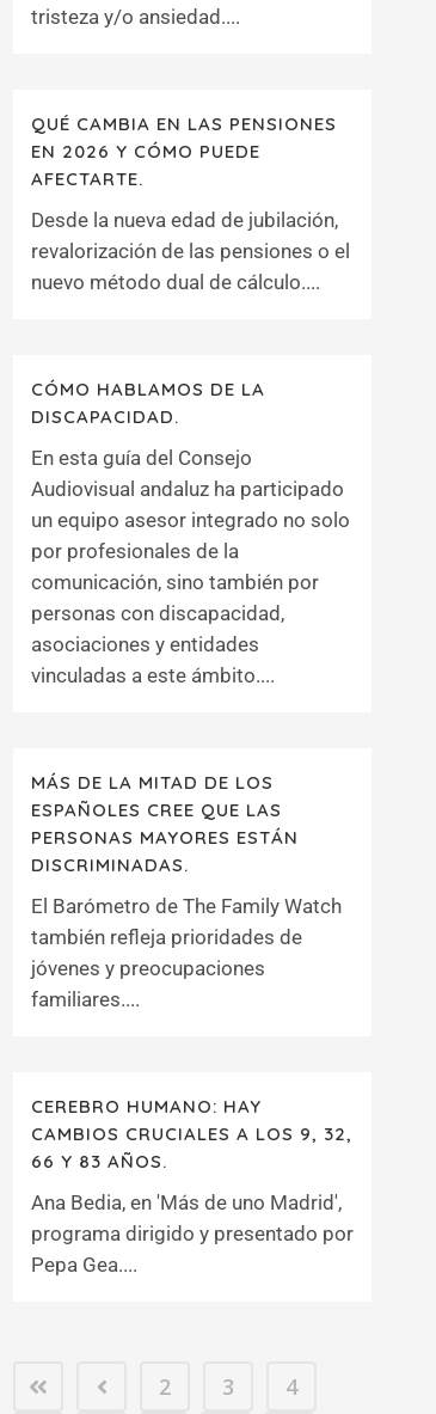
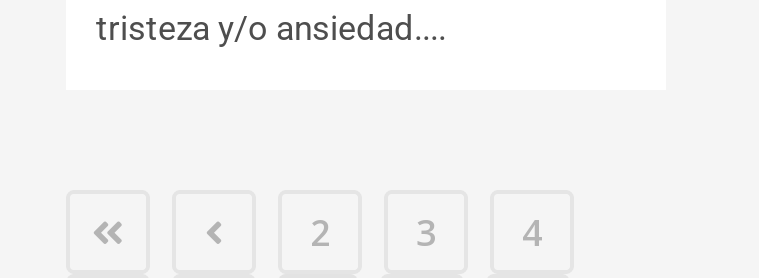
[31,112,350,294] QUÉ CAMBIA EN LAS PENSIONES | EN 2026 Y CÓMO PUEDE | AFECTARTE. | Desde la nueva edad de jubilación, | revalorización de las pensiones o el | nuevo método dual de cálculo.... -> none
[31,378,350,687] CÓMO HABLAMOS DE LA | DISCAPACIDAD. | En esta guía del Consejo | Audiovisual andaluz ha participado | un equipo asesor integrado no solo | por profesionales de la | comunicación, sino también por | personas con discapacidad, | asociaciones y entidades | vinculadas a este ámbito.... -> none
[31,771,342,1011] MÁS DE LA MITAD DE LOS | ESPAÑOLES CREE QUE LAS | PERSONAS MAYORES ESTÁN | DISCRIMINADAS. | El Barómetro de The Family Watch | también refleja prioridades de | jóvenes y preocupaciones | familiares.... -> none
[31,1095,354,1277] CEREBRO HUMANO: HAY | CAMBIOS CRUCIALES A LOS 9, 32, | 66 Y 83 AÑOS. | Ana Bedia, en 'Más de uno Madrid', | programa dirigido y presentado por | Pepa Gea.... -> none

